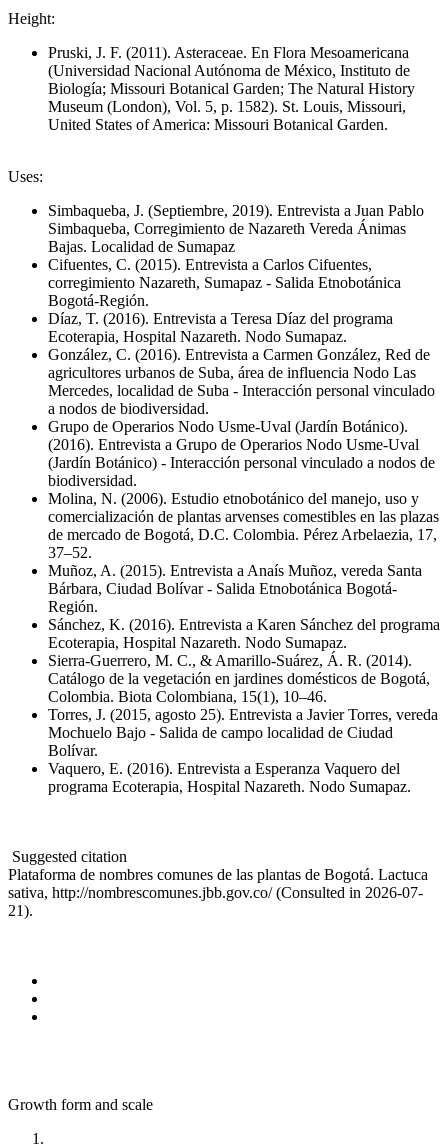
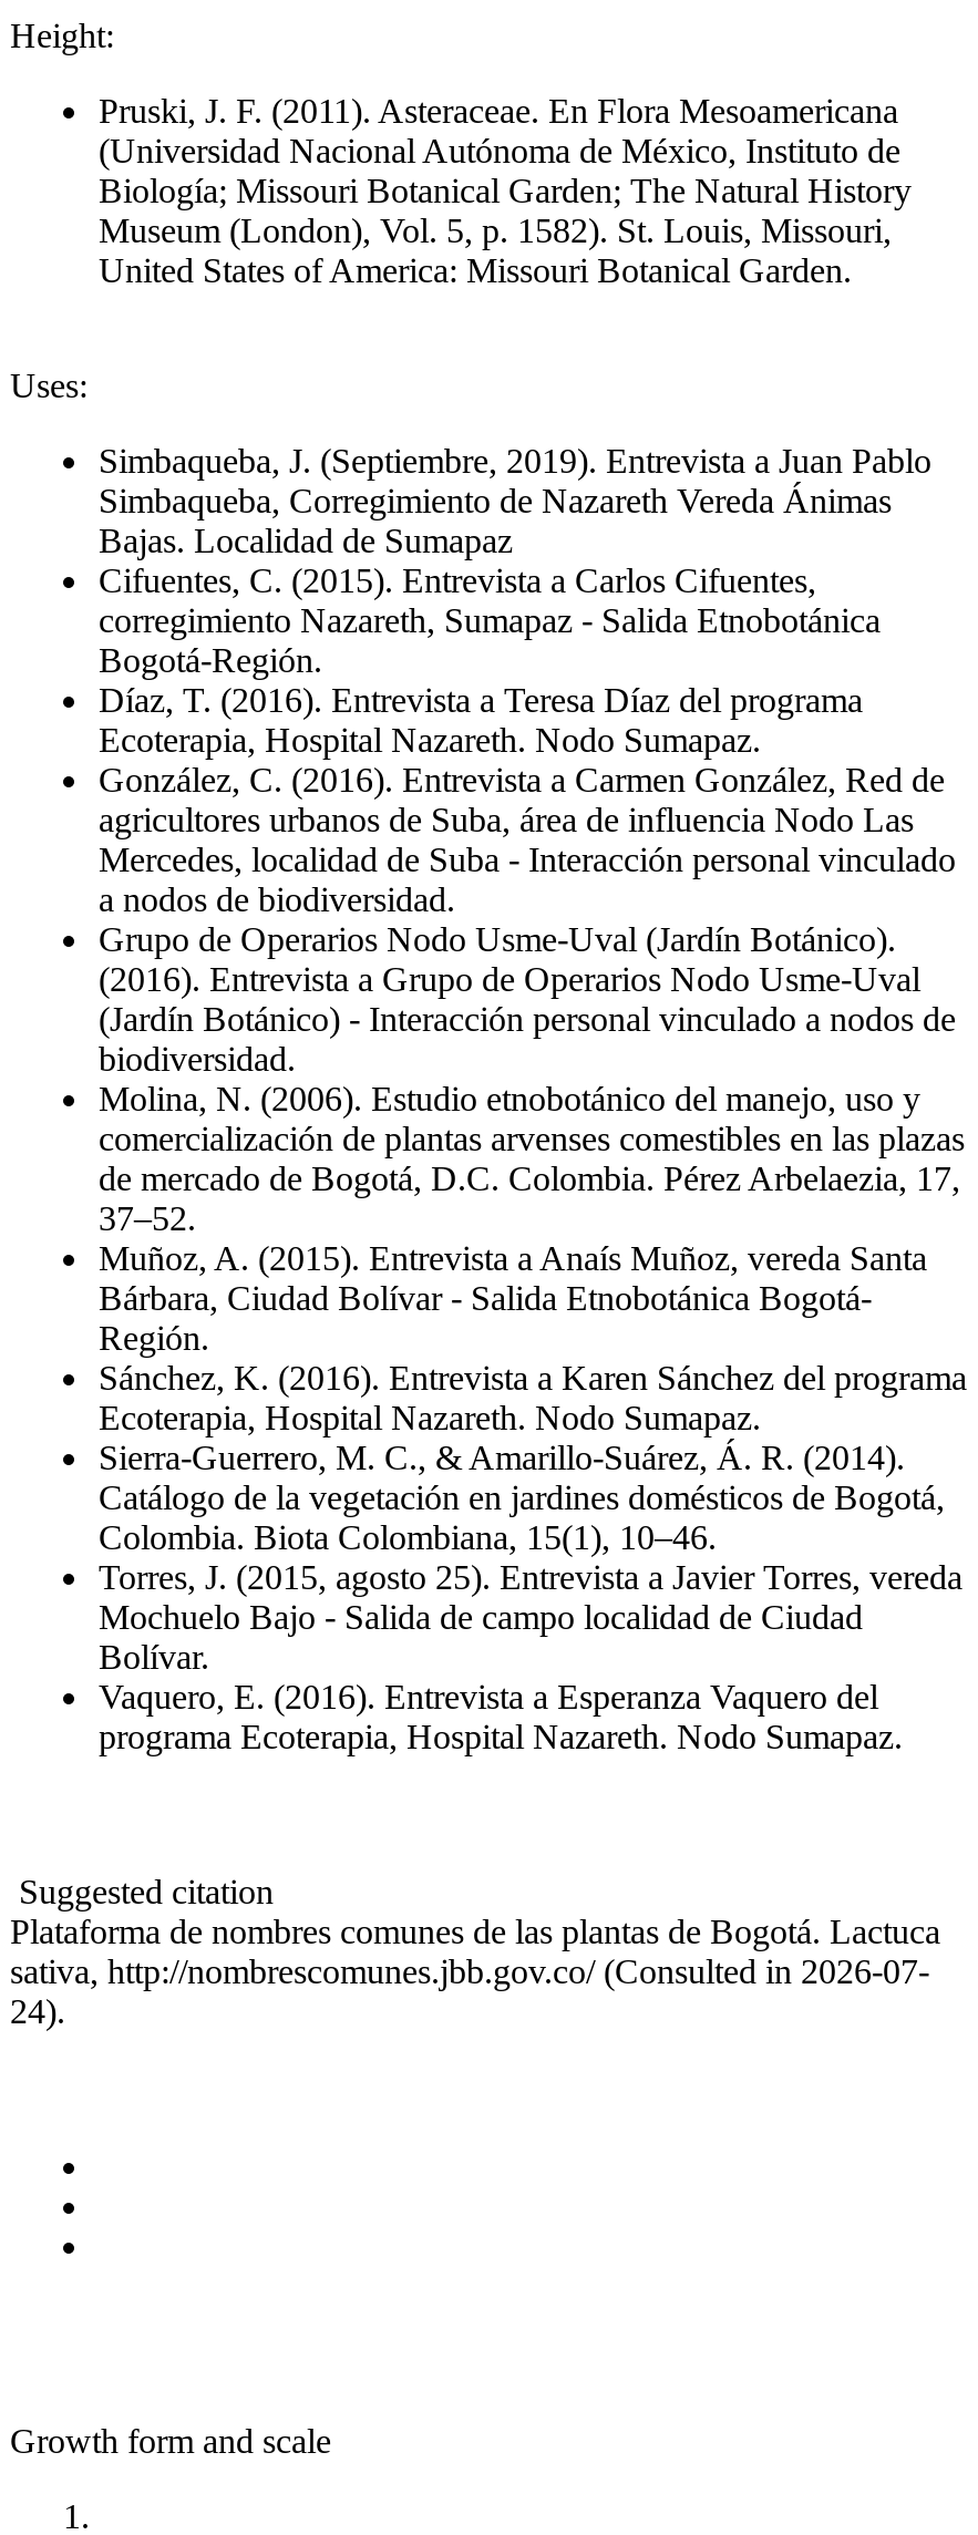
[8,902,33,919] 21). -> [10,1992,65,2030] 24).

